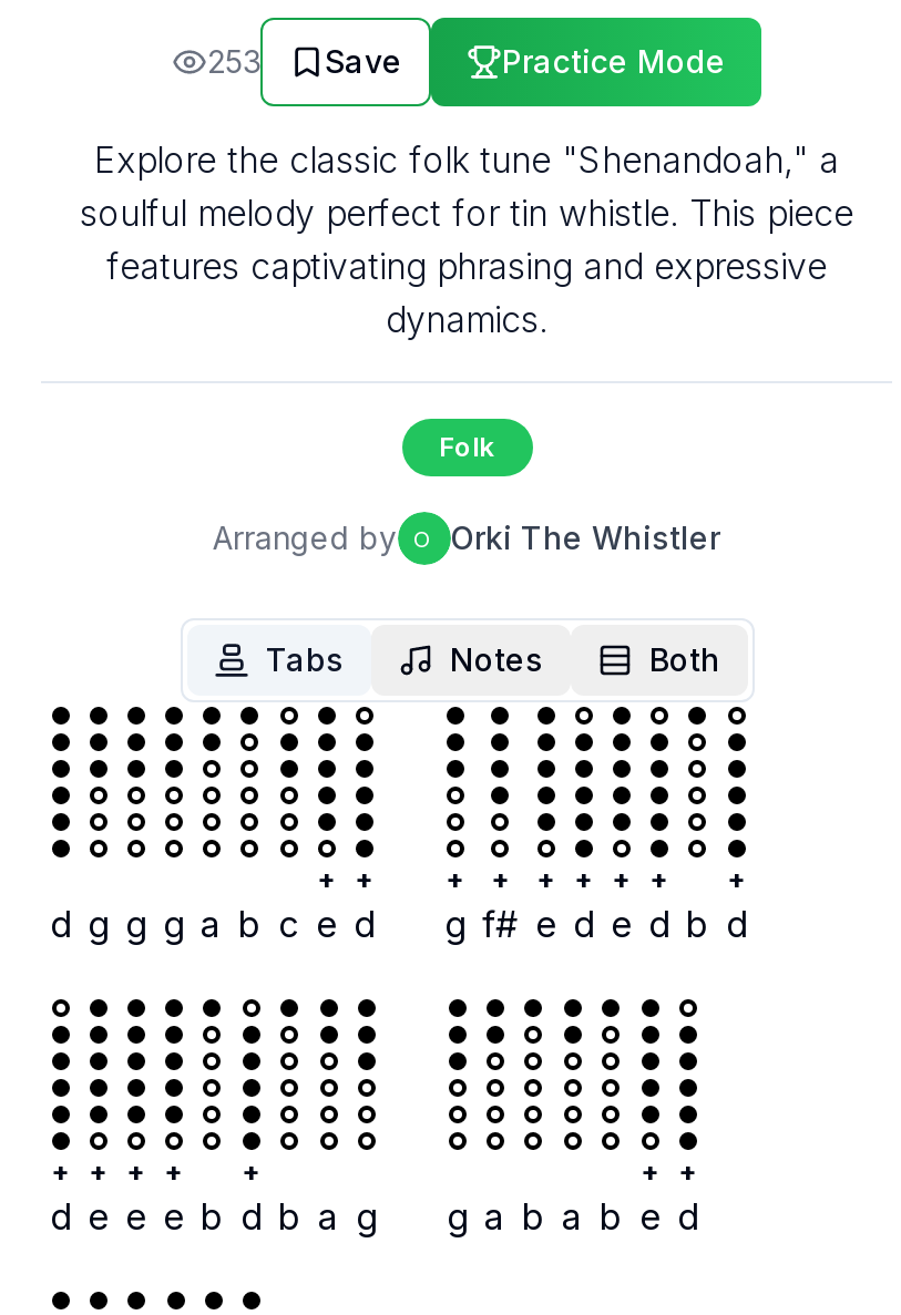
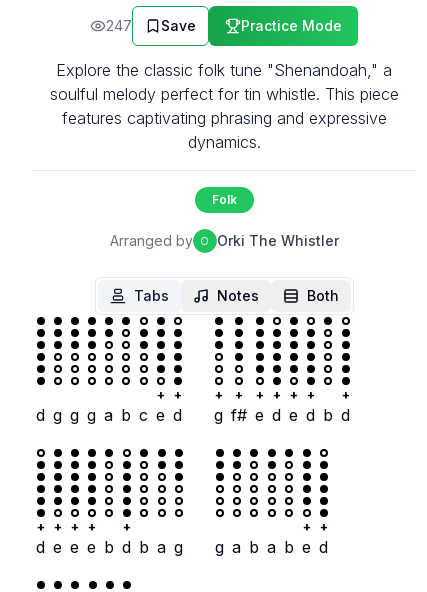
[207,42,402,80] 253 Save -> [106,17,196,34] 247 Save

